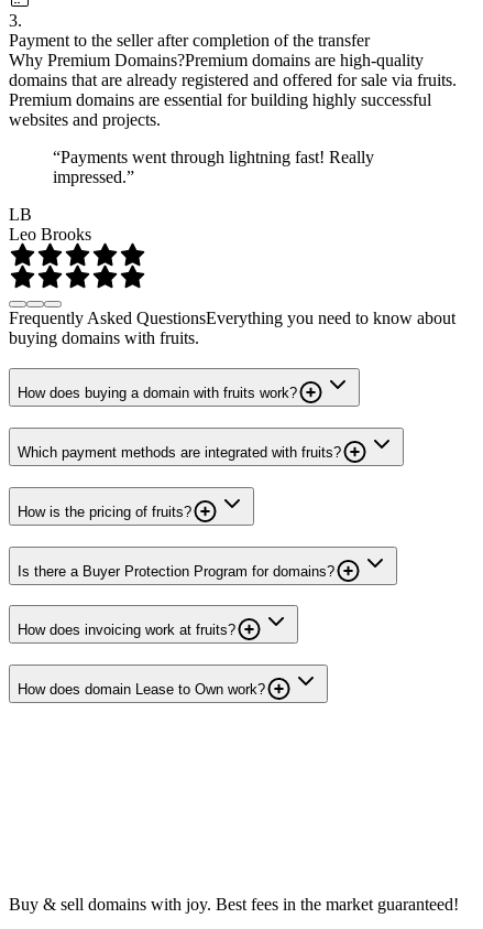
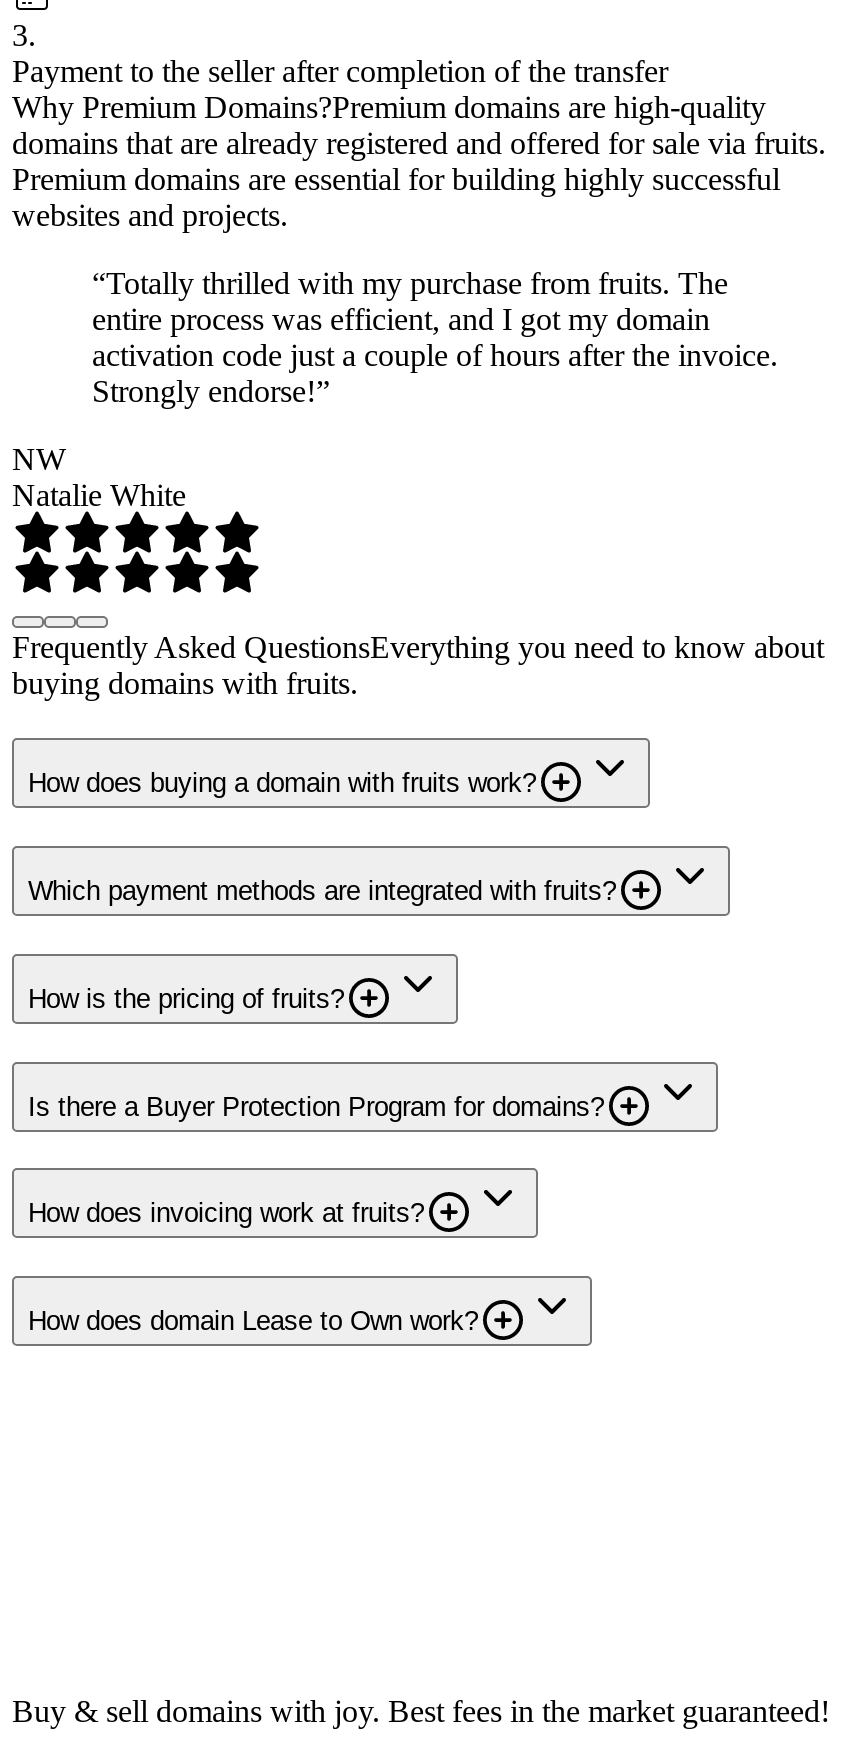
[53,147,374,186] “Payments went through lightning fast! Really | impressed.” -> [92,265,778,407] “Totally thrilled with my purchase from fruits. The | entire process was efficient, and I got my domain | activation code just a couple of hours after the invoice. | Strongly endorse!”
[9,205,91,243] LB | Leo Brooks -> [12,441,186,511] NW | Natalie White

